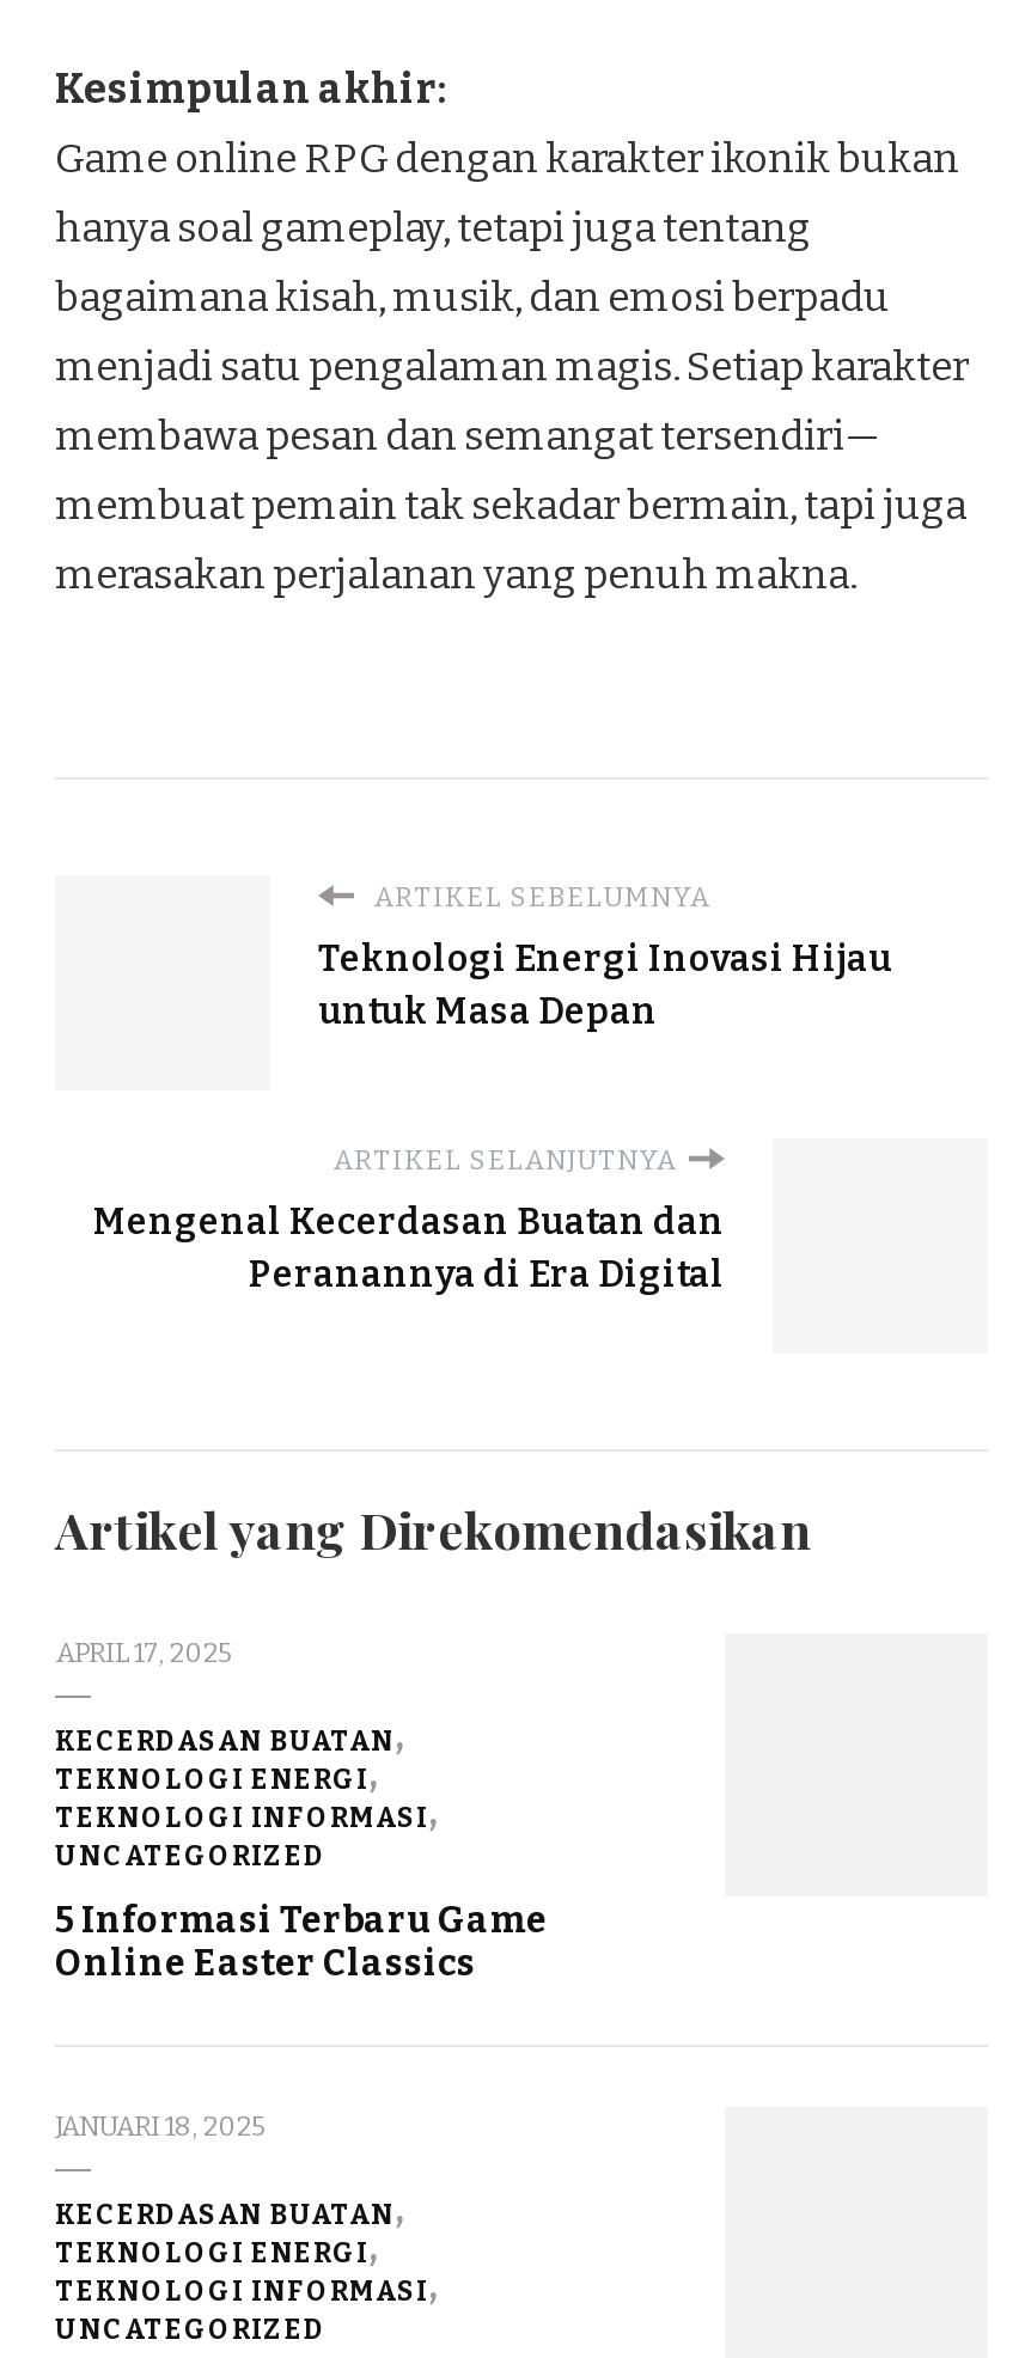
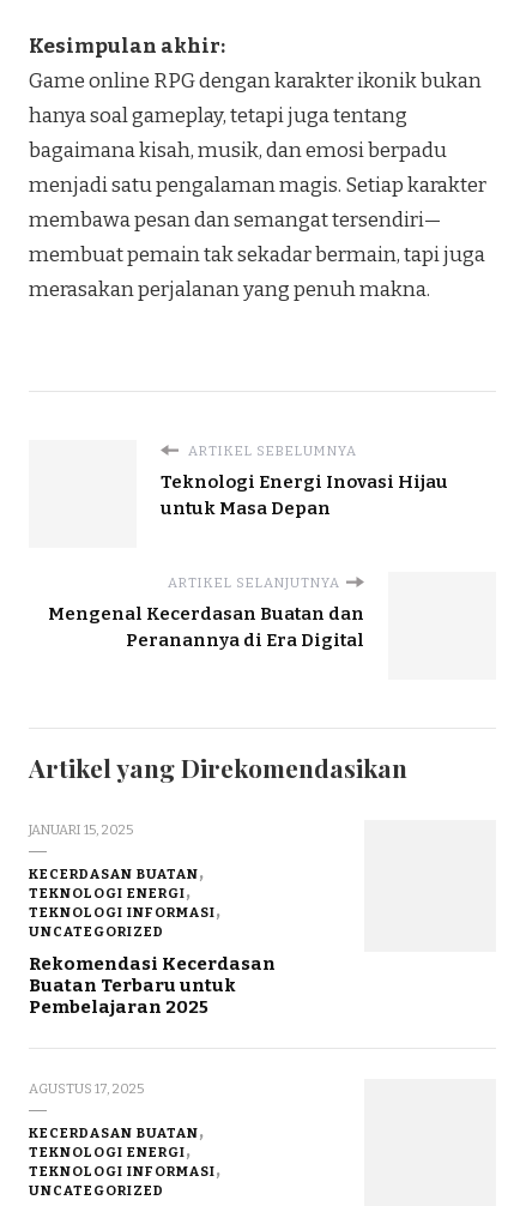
[55,1635,232,1669] APRIL 17, 2025 -> [29,821,133,838] JANUARI 15, 2025
[55,1898,548,1984] 5 Informasi Terbaru Game | Online Easter Classics -> [29,953,276,1018] Rekomendasi Kecerdasan | Buatan Terbaru untuk | Pembelajaran 2025
[55,2109,266,2142] JANUARI 18, 2025 -> [29,1080,144,1097] AGUSTUS 17, 2025

